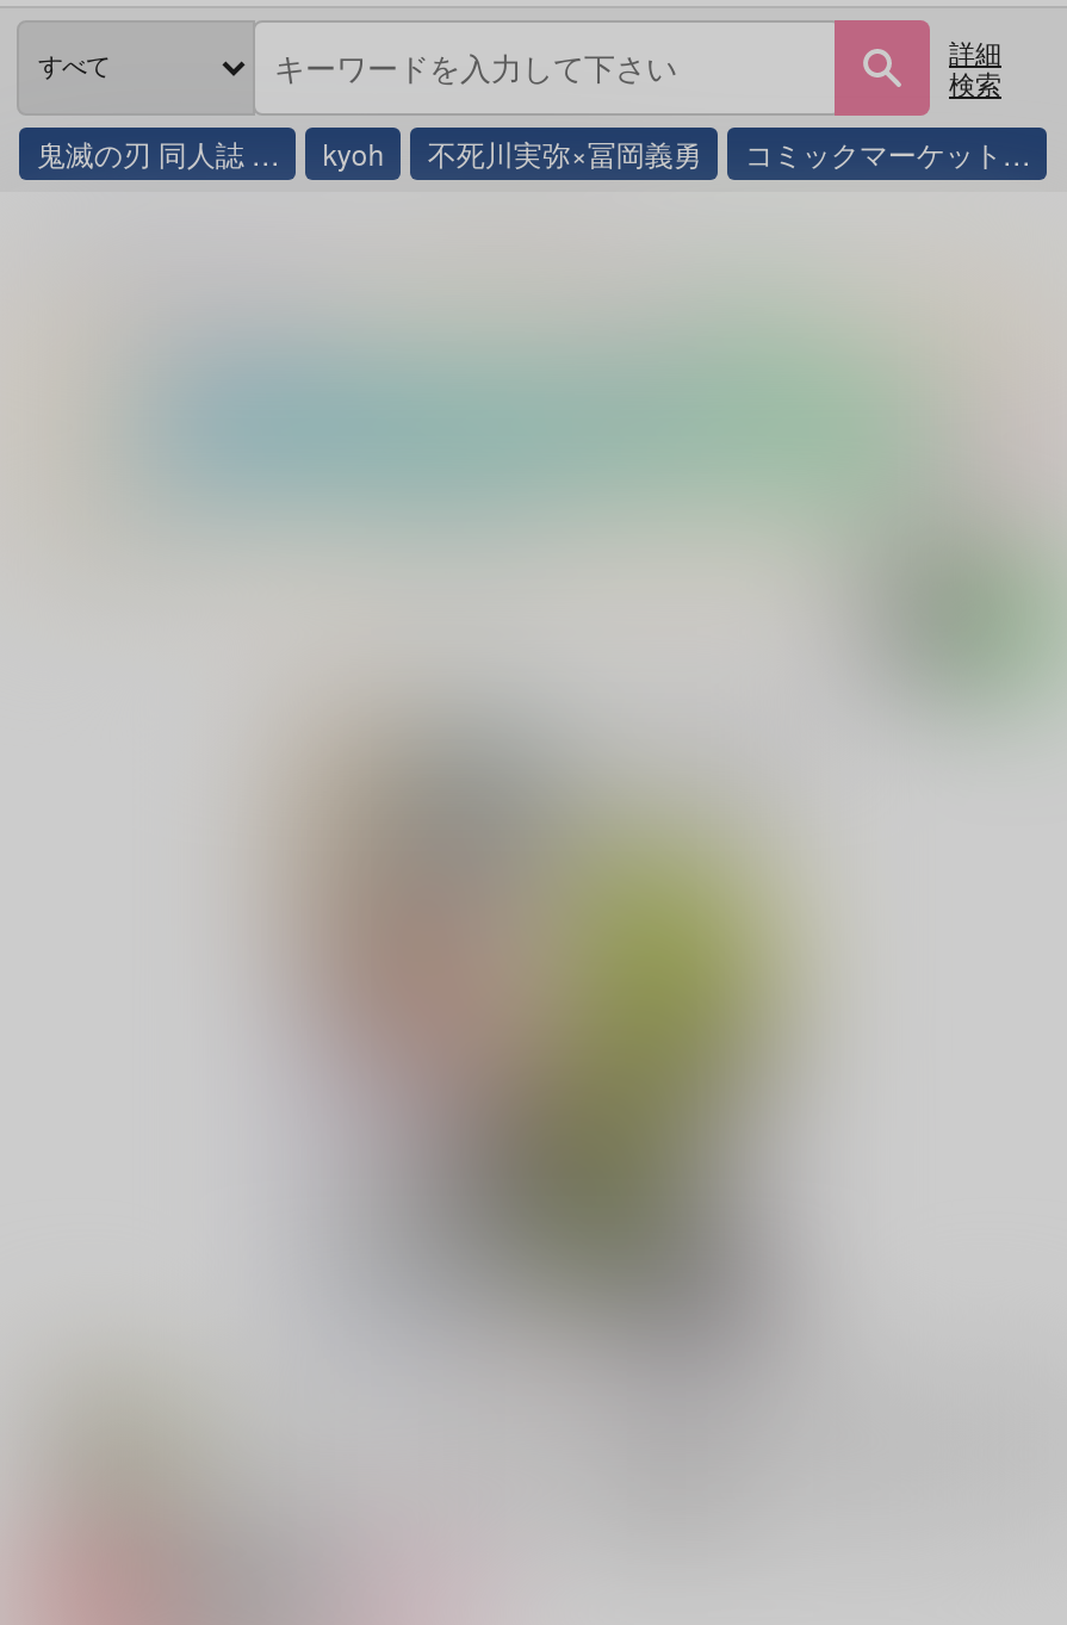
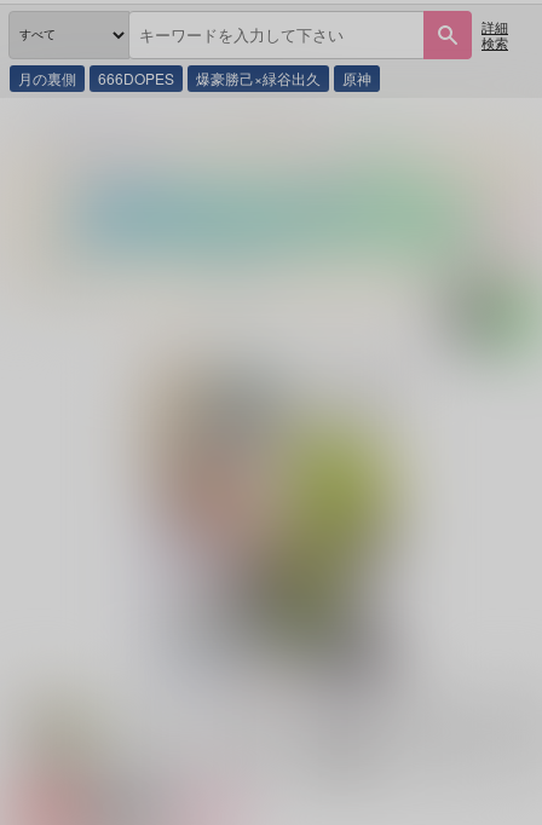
[37,132,1031,173] 鬼滅の刃 同人誌 … | kyoh | 不死川実弥×冨岡義勇 | コミックマーケット… -> [19,68,372,88] 月の裏側 | 666DOPES | 爆豪勝己×緑谷出久 | 原神

